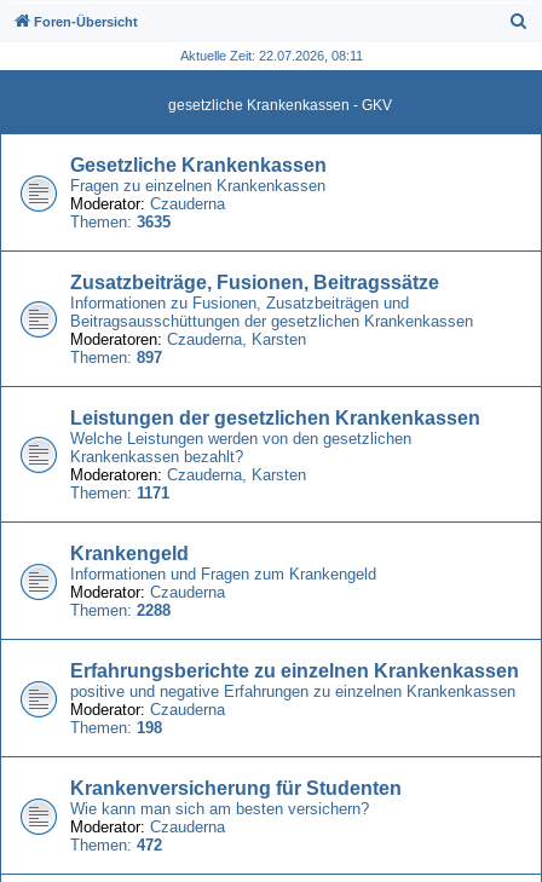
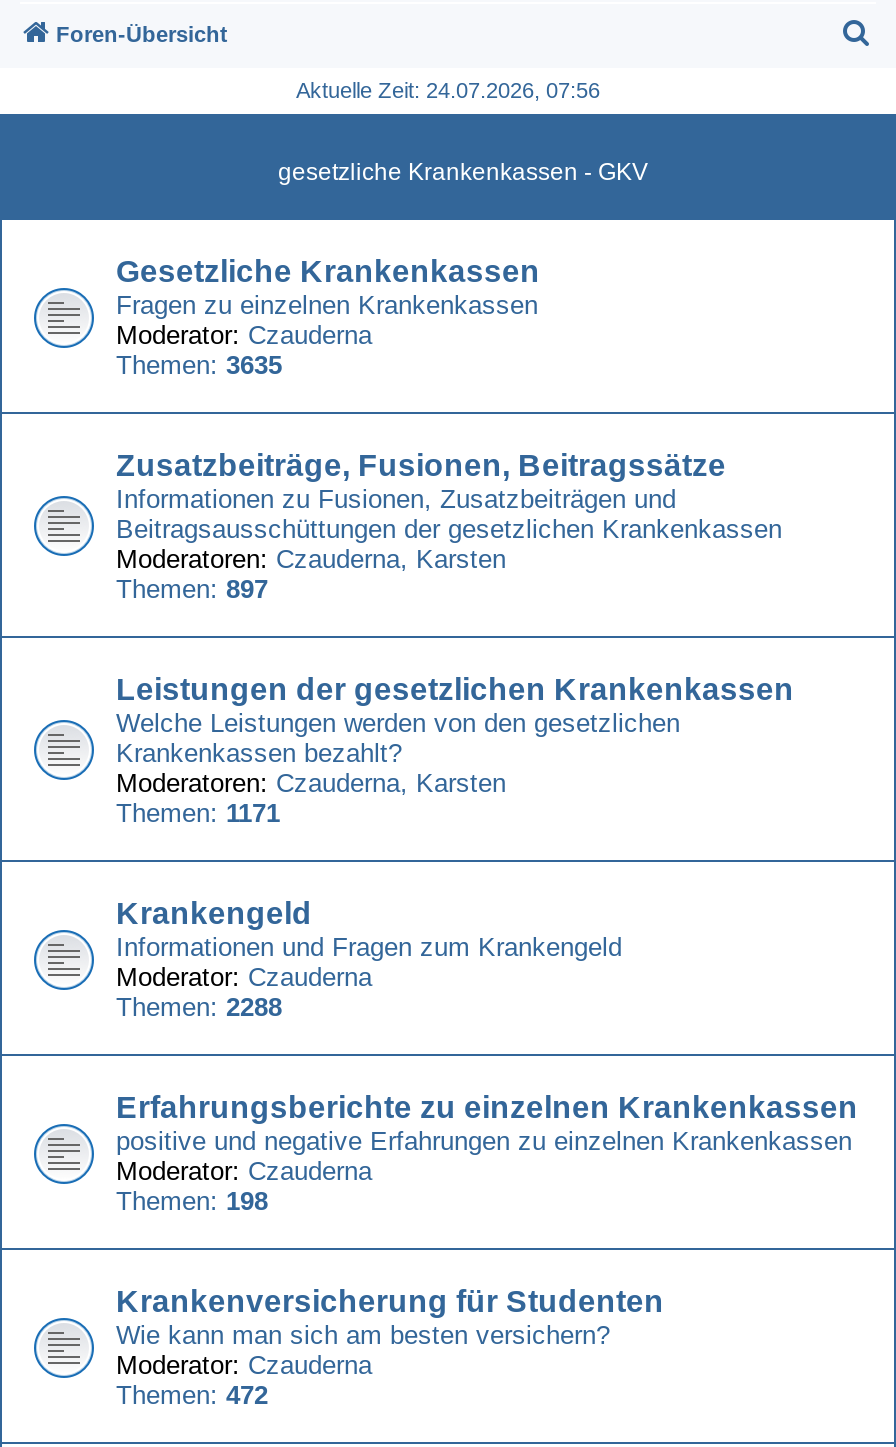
[180,48,362,63] Aktuelle Zeit: 22.07.2026, 08:11 -> [296,78,600,102] Aktuelle Zeit: 24.07.2026, 07:56

